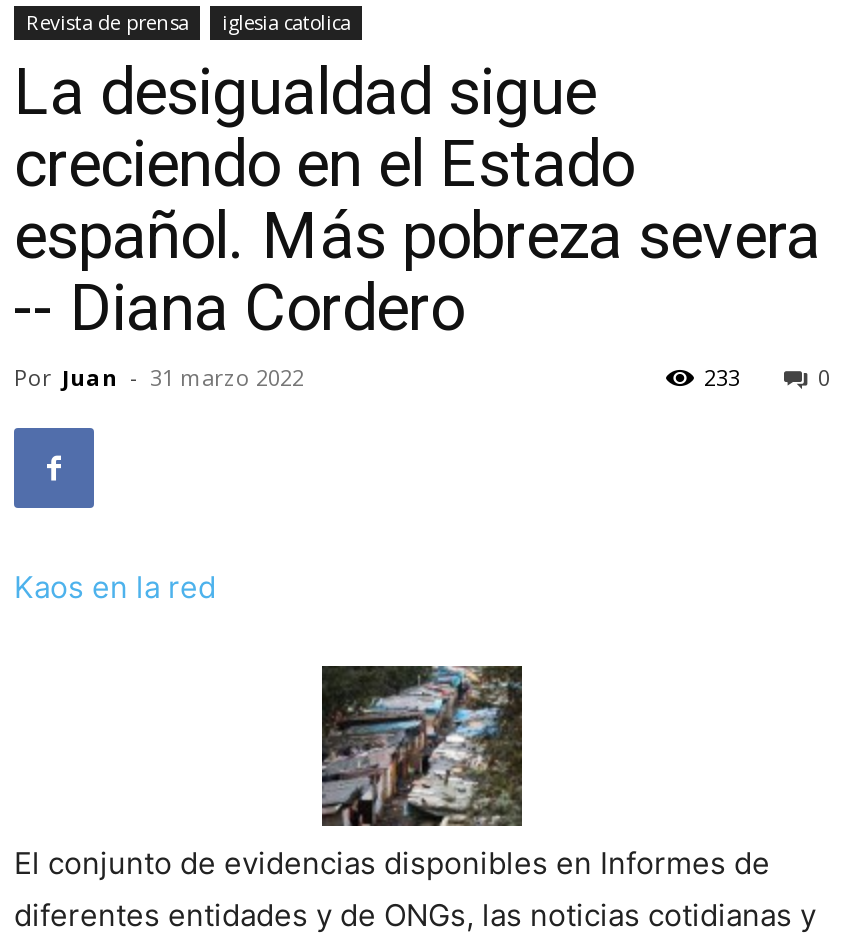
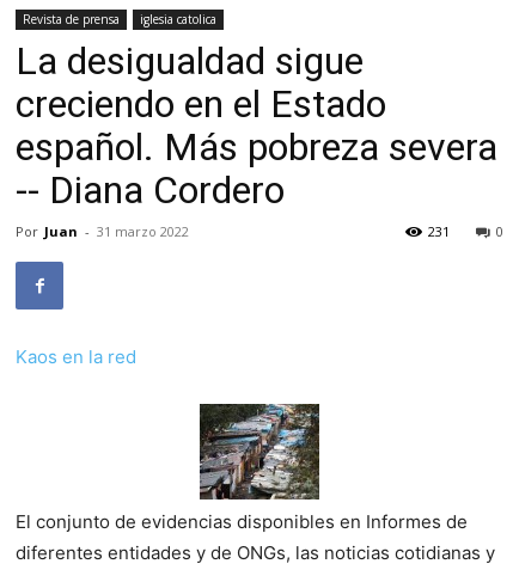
[704,363,740,393] 233 -> [428,223,450,241] 231

